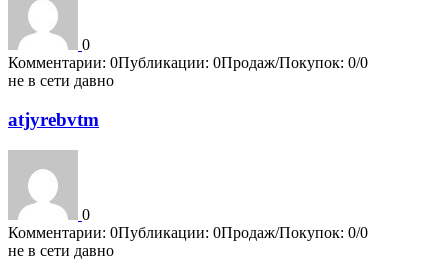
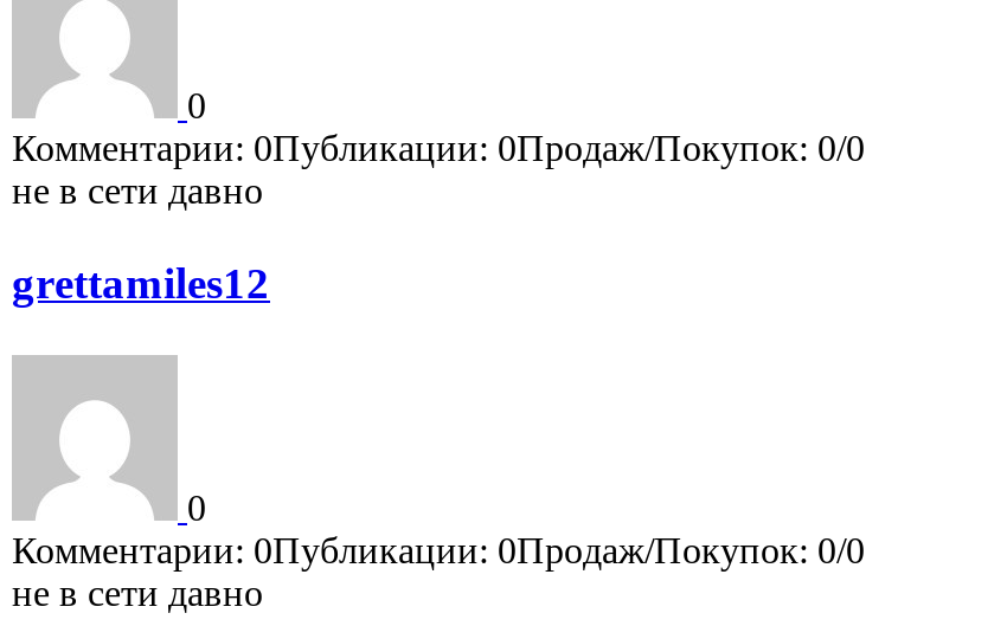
[8,109,99,130] atjyrebvtm -> [12,258,270,307] grettamiles12

